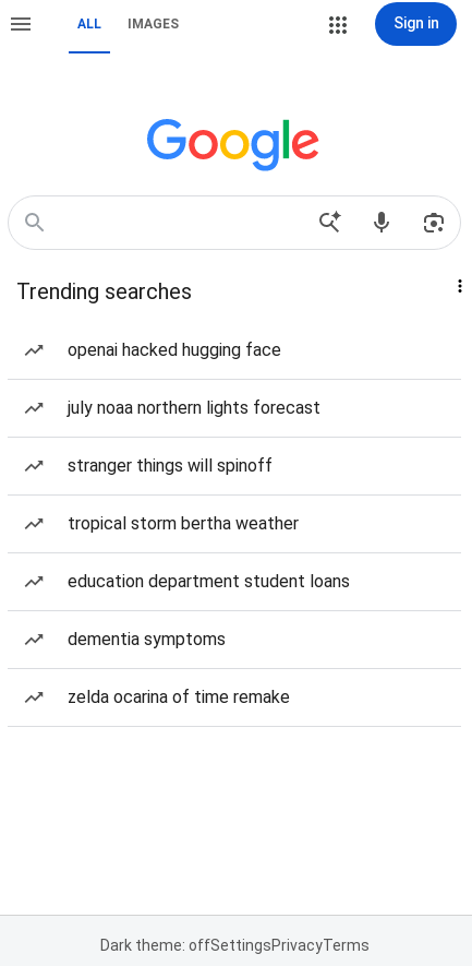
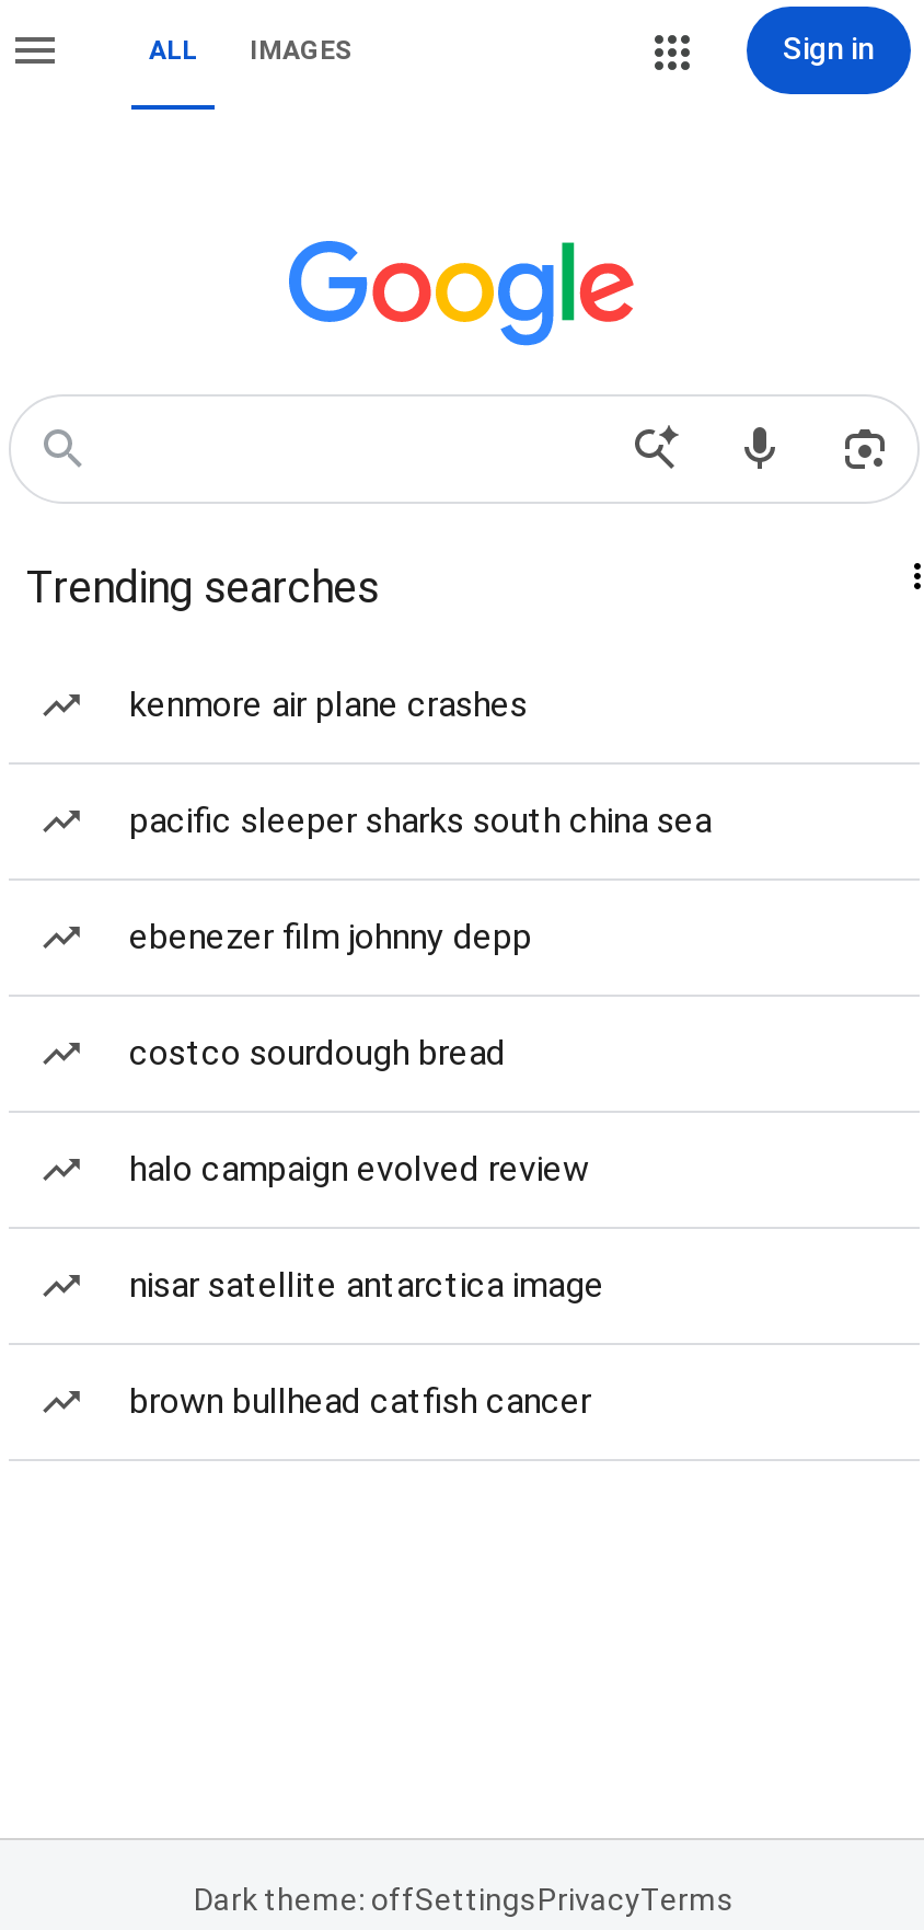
[68,339,281,360] openai hacked hugging face -> [129,683,528,725] kenmore air plane crashes
[68,397,320,418] july noaa northern lights forecast -> [129,800,712,841] pacific sleeper sharks south china sea
[68,455,273,476] stranger things will spinoff -> [129,916,532,957] ebenezer film johnny depp
[68,513,299,534] tropical storm bertha weather -> [129,1032,506,1073] costco sourdough bread
[68,571,350,592] education department student loans -> [129,1148,589,1190] halo campaign evolved review
[68,629,226,649] dementia symptoms -> [129,1264,604,1306] nisar satellite antarctica image
[68,687,290,707] zelda ocarina of time remake -> [129,1380,591,1422] brown bullhead catfish cancer

